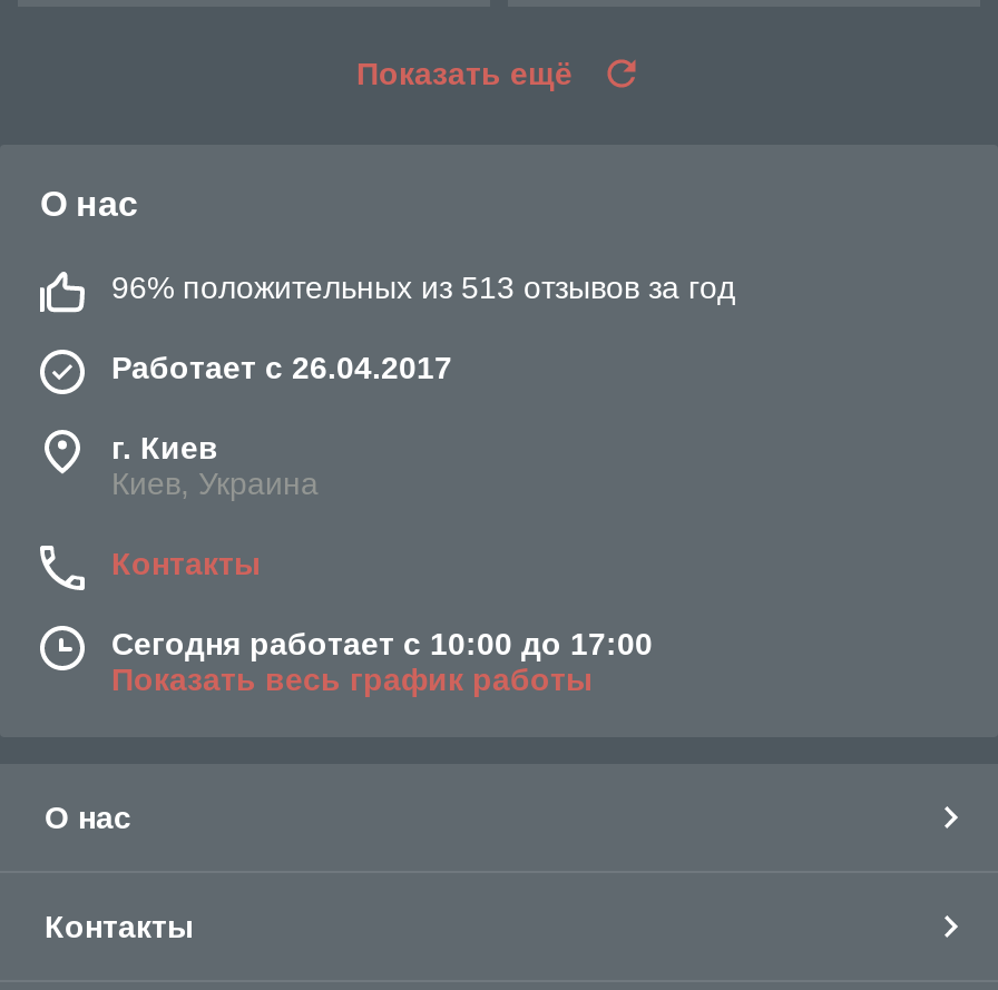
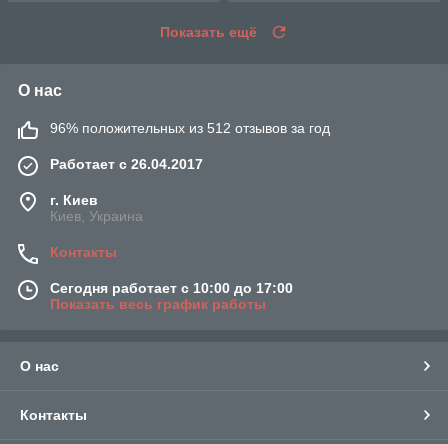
[111,269,735,305] 96% положительных из 513 отзывов за год -> [50,120,330,136] 96% положительных из 512 отзывов за год

